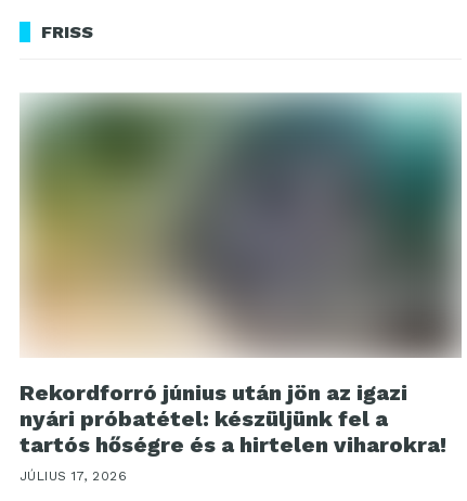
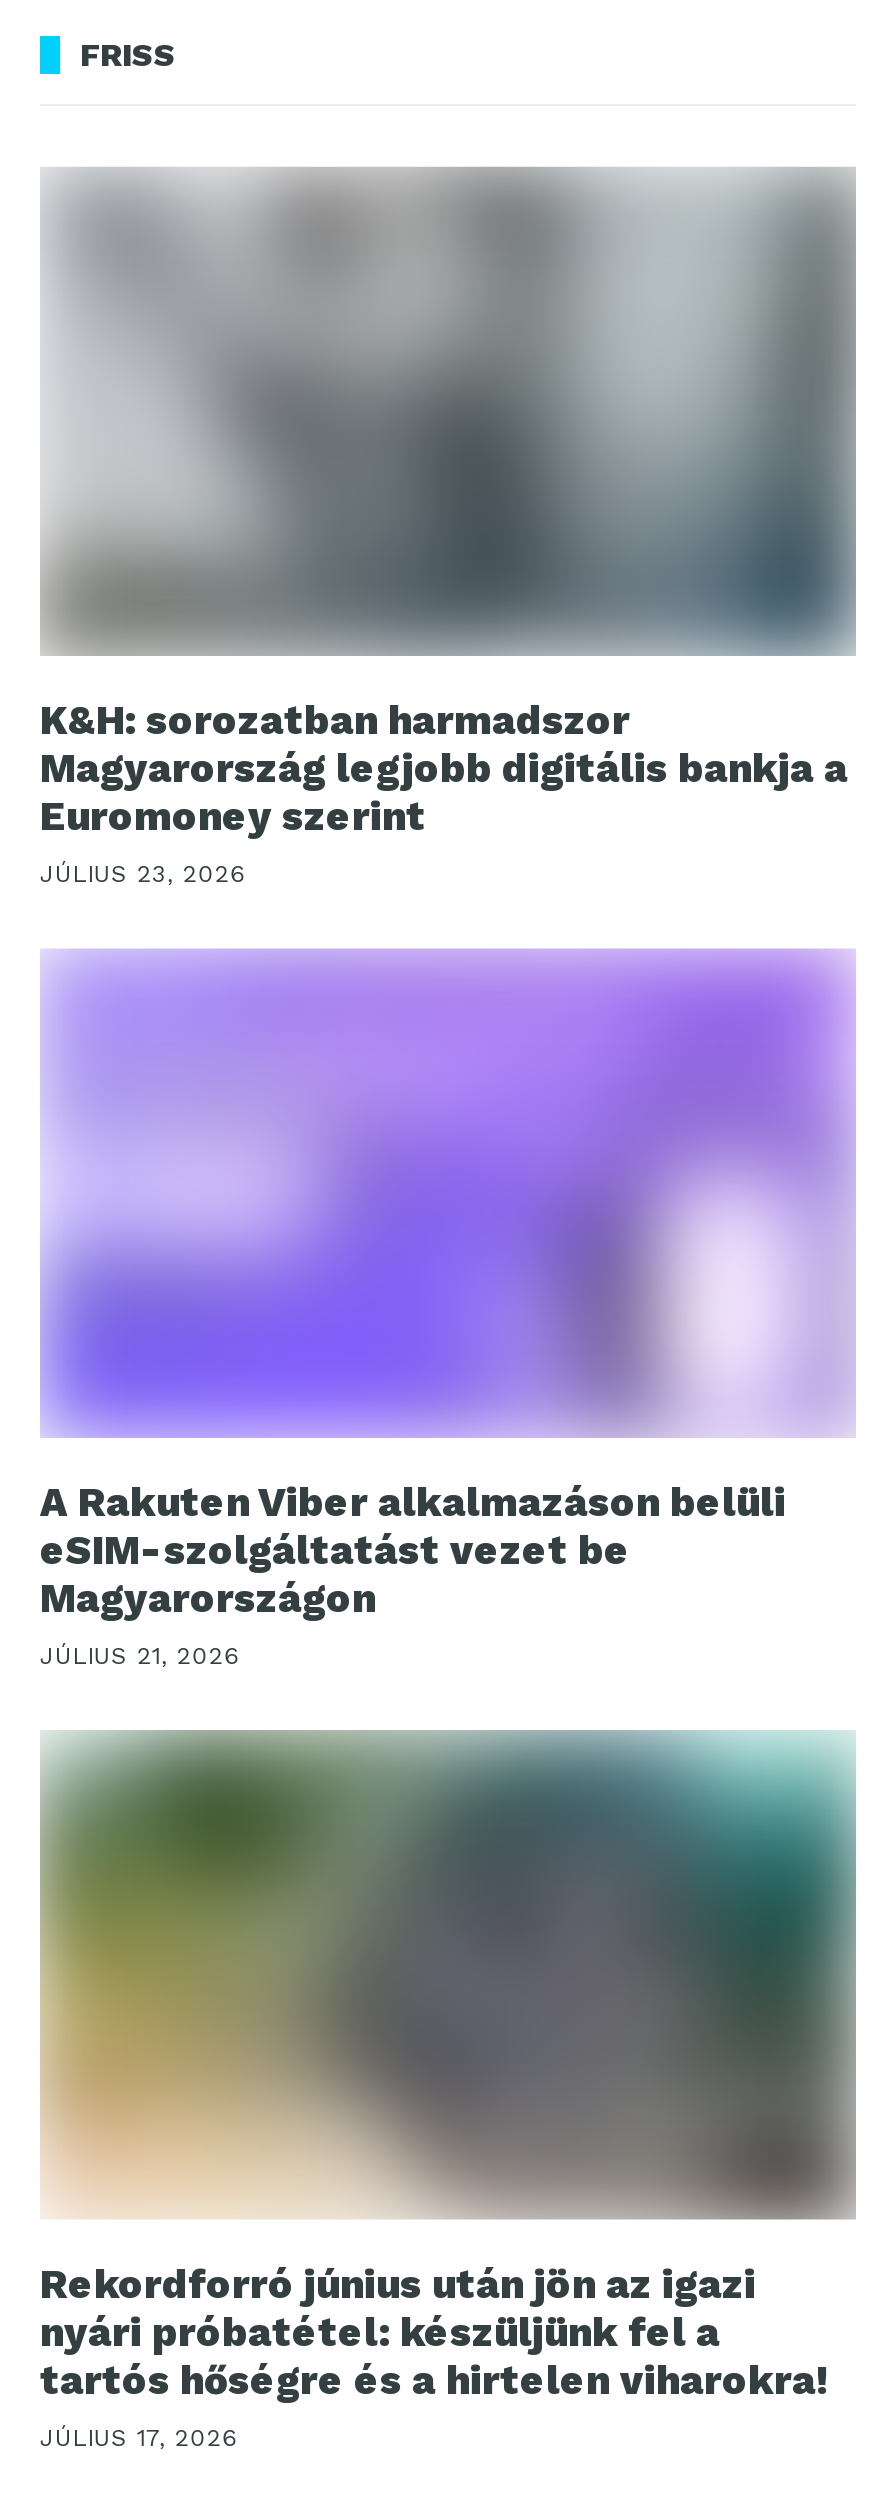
none -> [38,946,858,1670] [image] | A Rakuten Viber alkalmazáson belüli | eSIM-szolgáltatást vezet be | Magyarországon | JÚLIUS 21, 2026
none -> [40,168,854,888] [image] | K&H: sorozatban harmadszor | Magyarország legjobb digitális bankja a | Euromoney szerint | JÚLIUS 23, 2026

